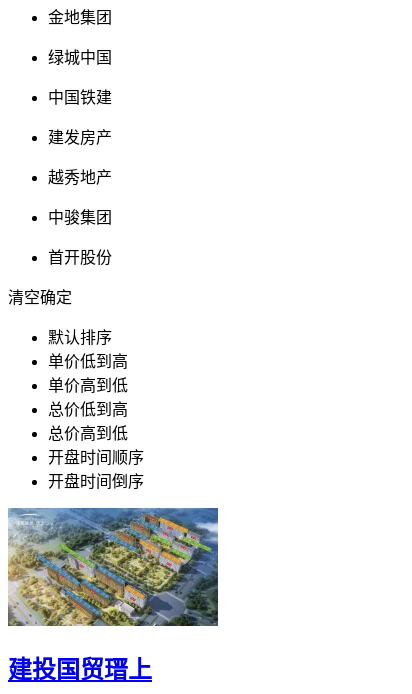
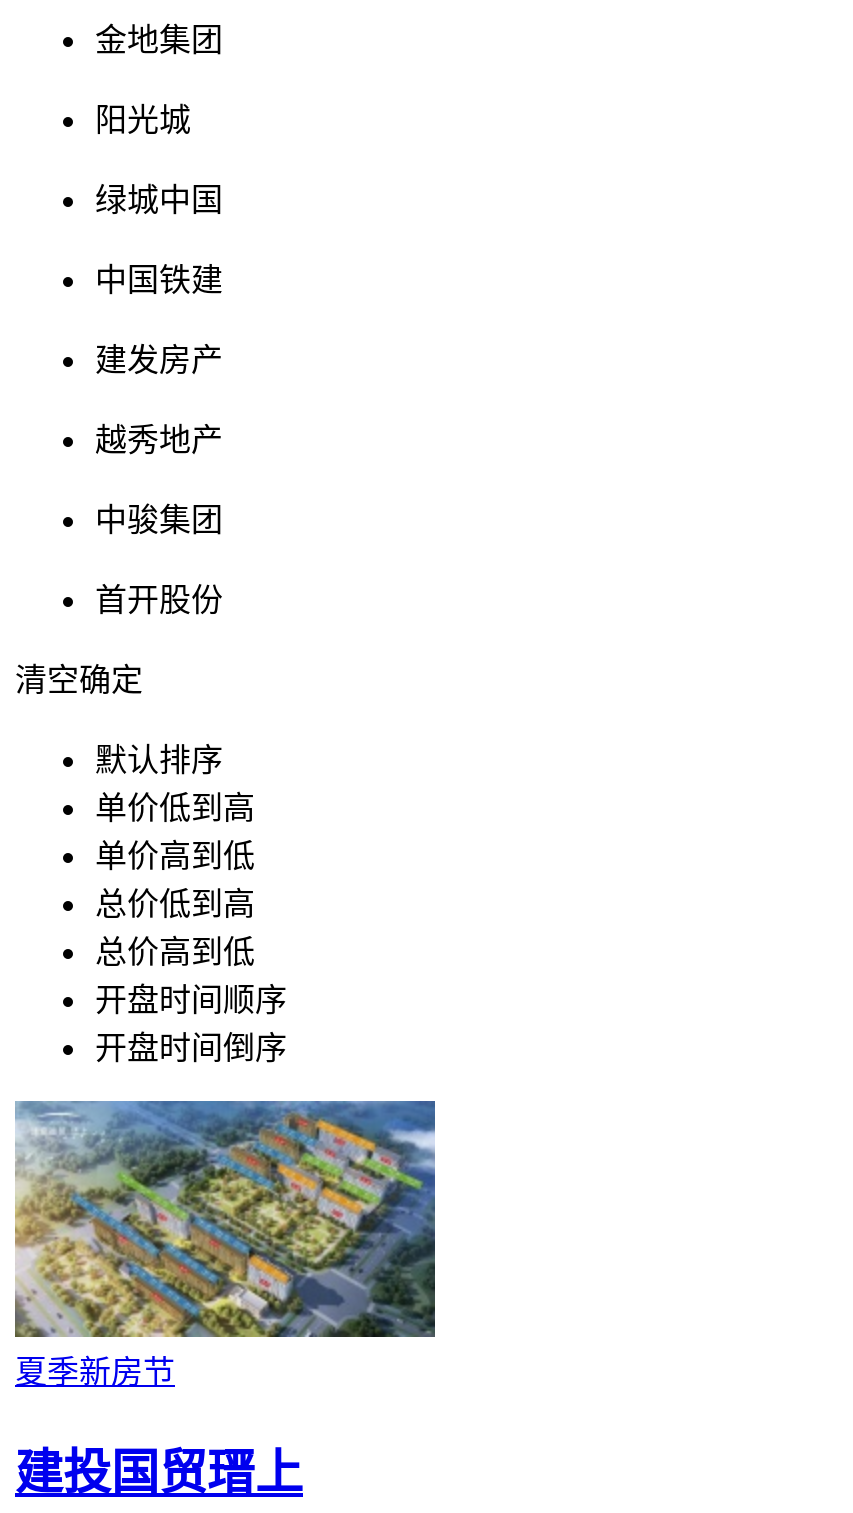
none -> [95,103,191,137] 阳光城
none -> [15,1355,175,1389] 夏季新房节

